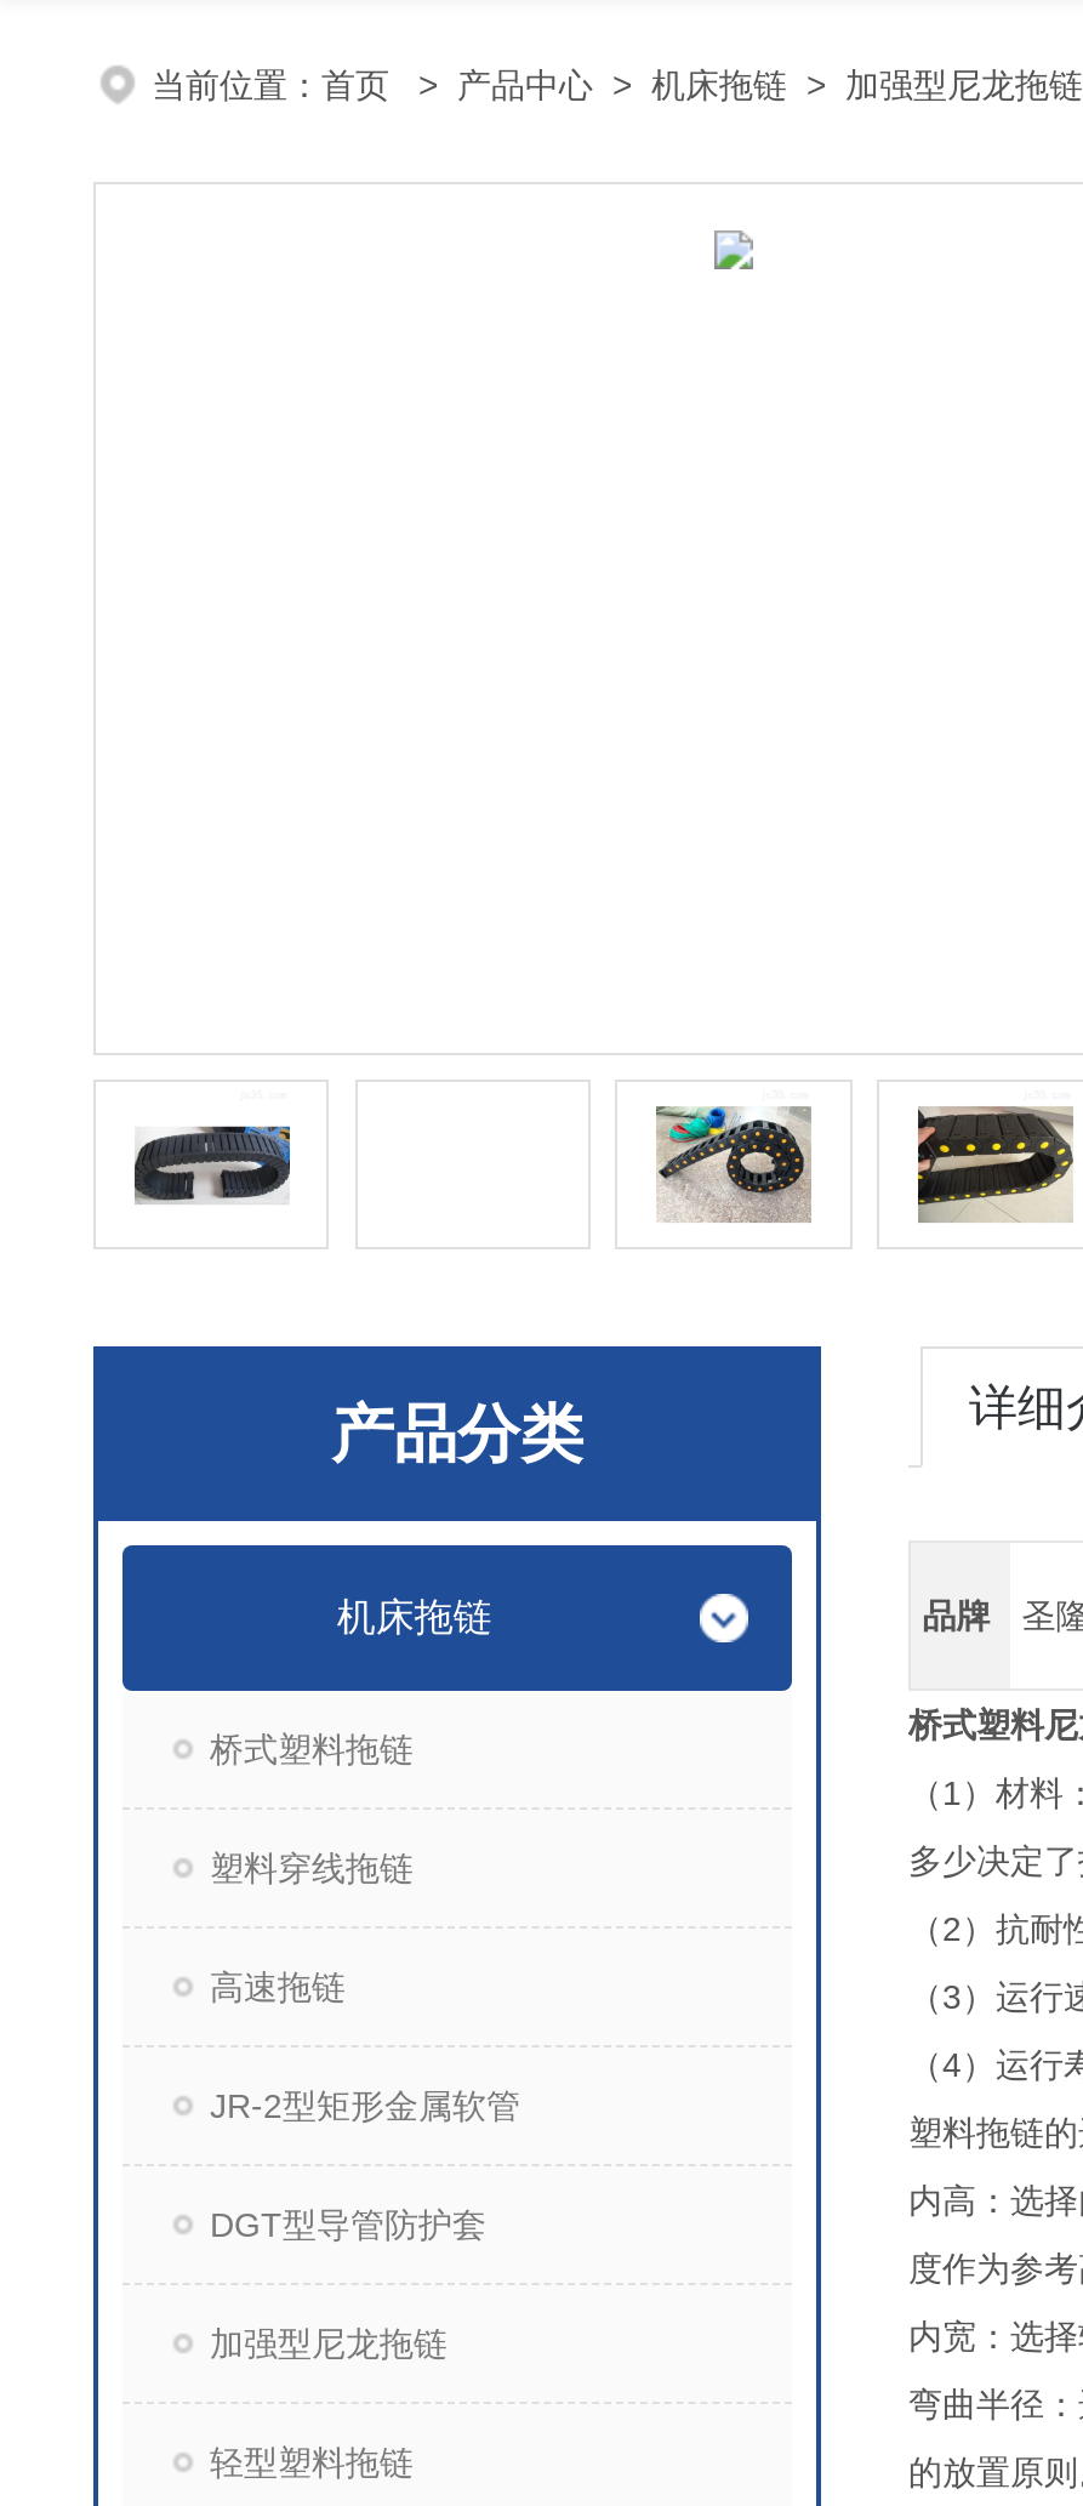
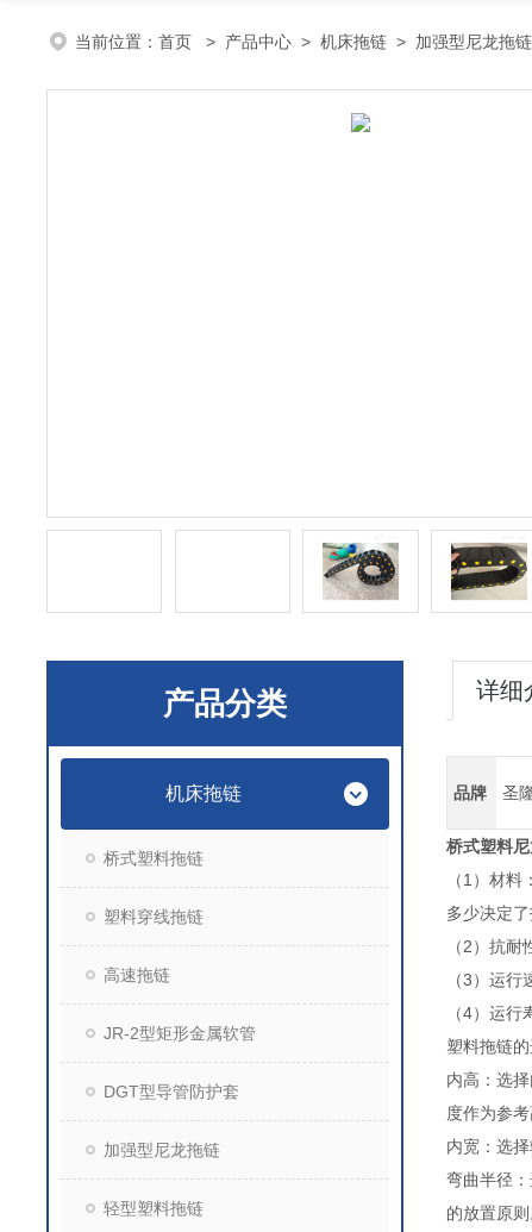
[132,1123,292,1206] [image] -> none

